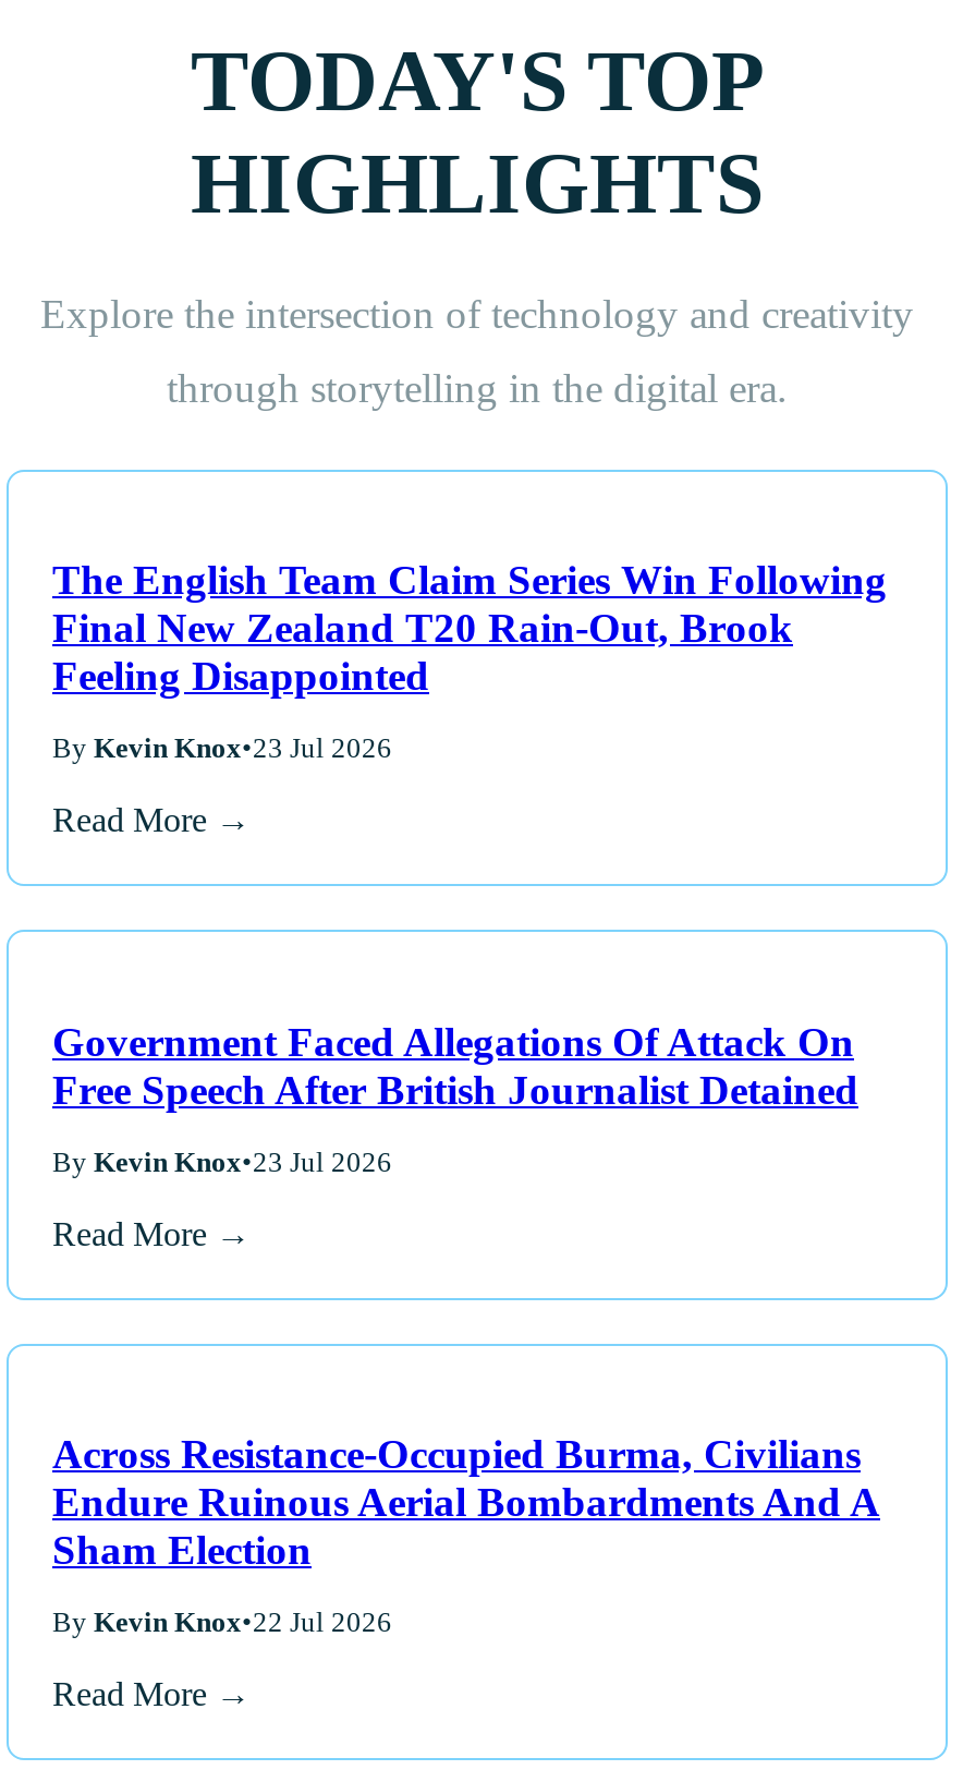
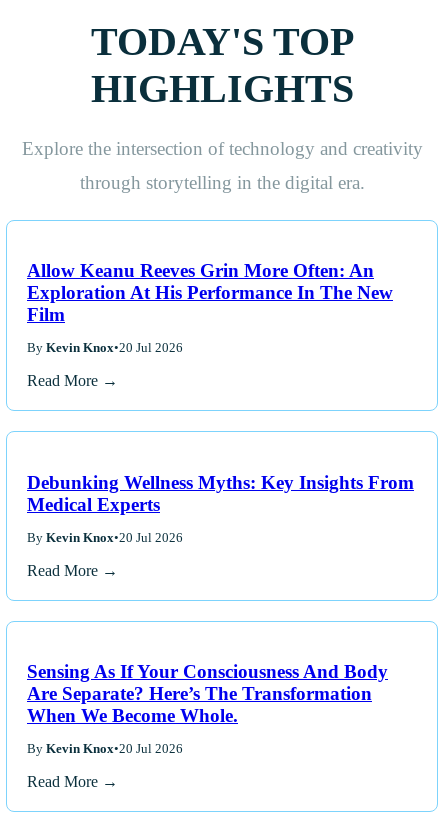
[52,558,887,700] The English Team Claim Series Win Following | Final New Zealand T20 Rain-Out, Brook | Feeling Disappointed -> [27,260,393,325] Allow Keanu Reeves Grin More Often: An | Exploration At His Performance In The New | Film
[52,734,392,765] By Kevin Knox•23 Jul 2026 -> [27,341,183,355] By Kevin Knox•20 Jul 2026
[52,1018,858,1112] Government Faced Allegations Of Attack On | Free Speech After British Journalist Detained -> [27,471,414,514] Debunking Wellness Myths: Key Insights From | Medical Experts
[52,1147,392,1177] By Kevin Knox•23 Jul 2026 -> [27,530,183,544] By Kevin Knox•20 Jul 2026
[52,1430,880,1572] Across Resistance-Occupied Burma, Civilians | Endure Ruinous Aerial Bombardments And A | Sham Election -> [27,661,388,726] Sensing As If Your Consciousness And Body | Are Separate? Here’s The Transformation | When We Become Whole.
[52,1607,392,1637] By Kevin Knox•22 Jul 2026 -> [27,742,183,756] By Kevin Knox•20 Jul 2026

